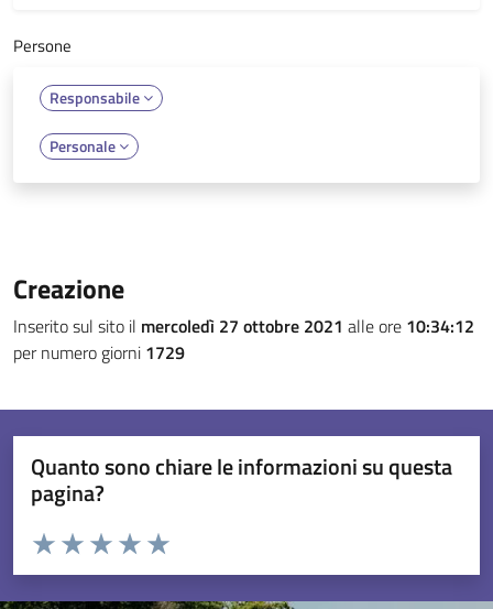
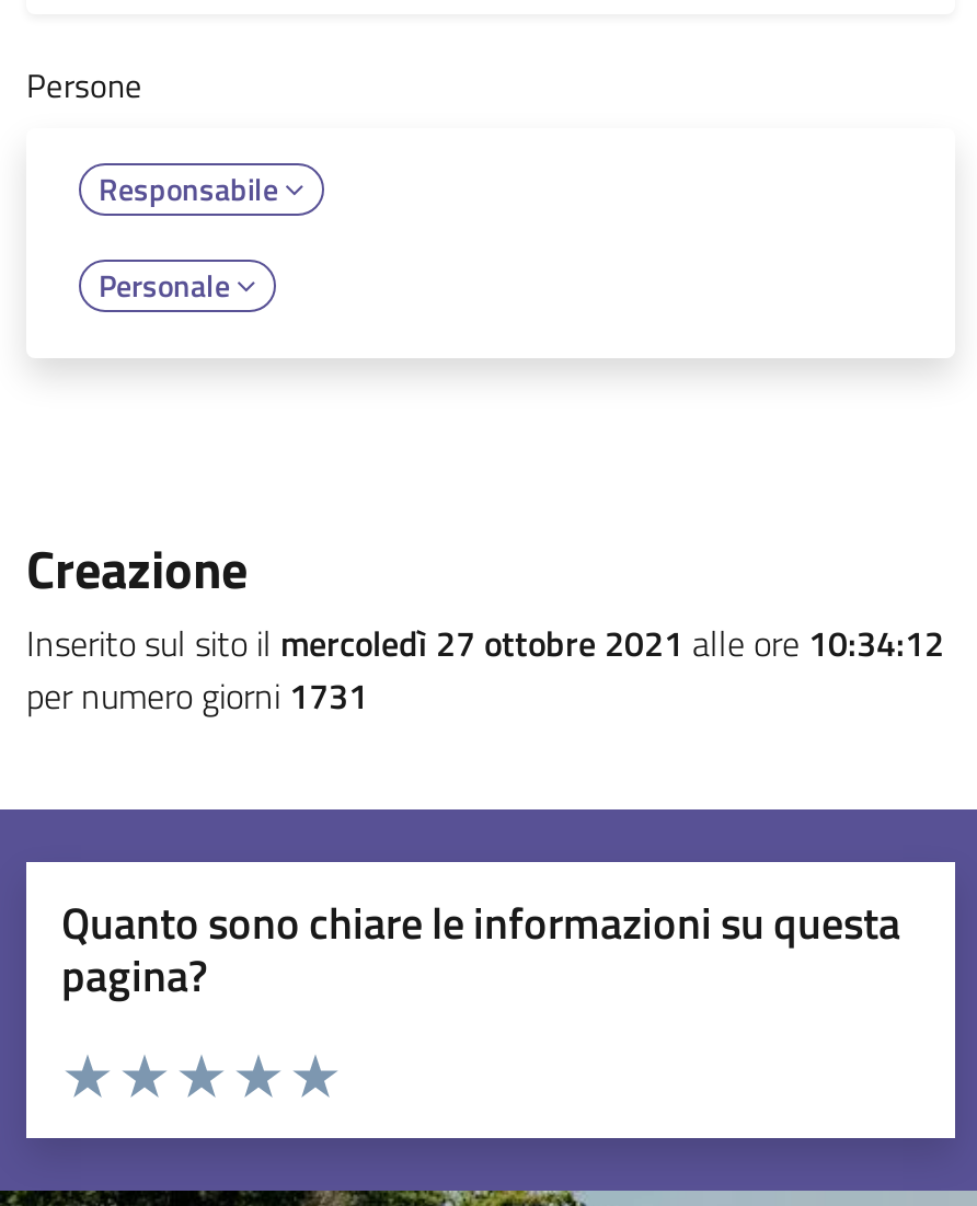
[13,339,185,366] per numero giorni 1729 -> [26,669,368,722] per numero giorni 1731

